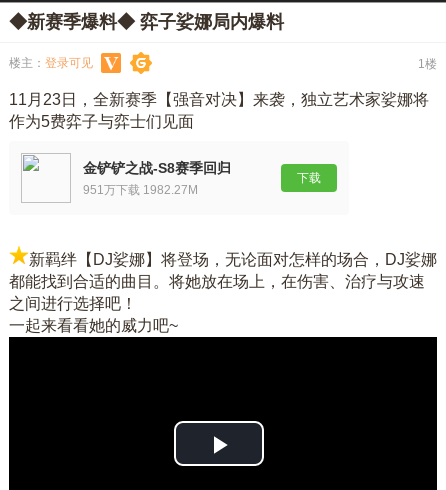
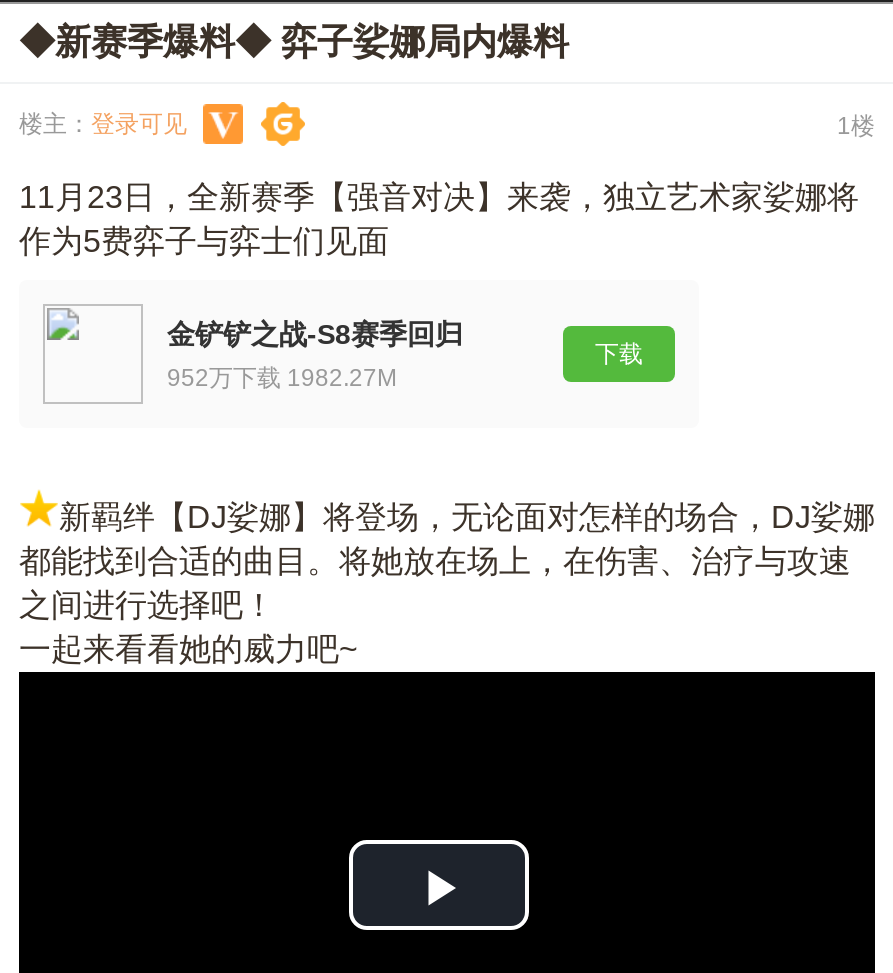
[83,183,201,197] 951万下载 1982.27M -> [167,364,403,392] 952万下载 1982.27M

